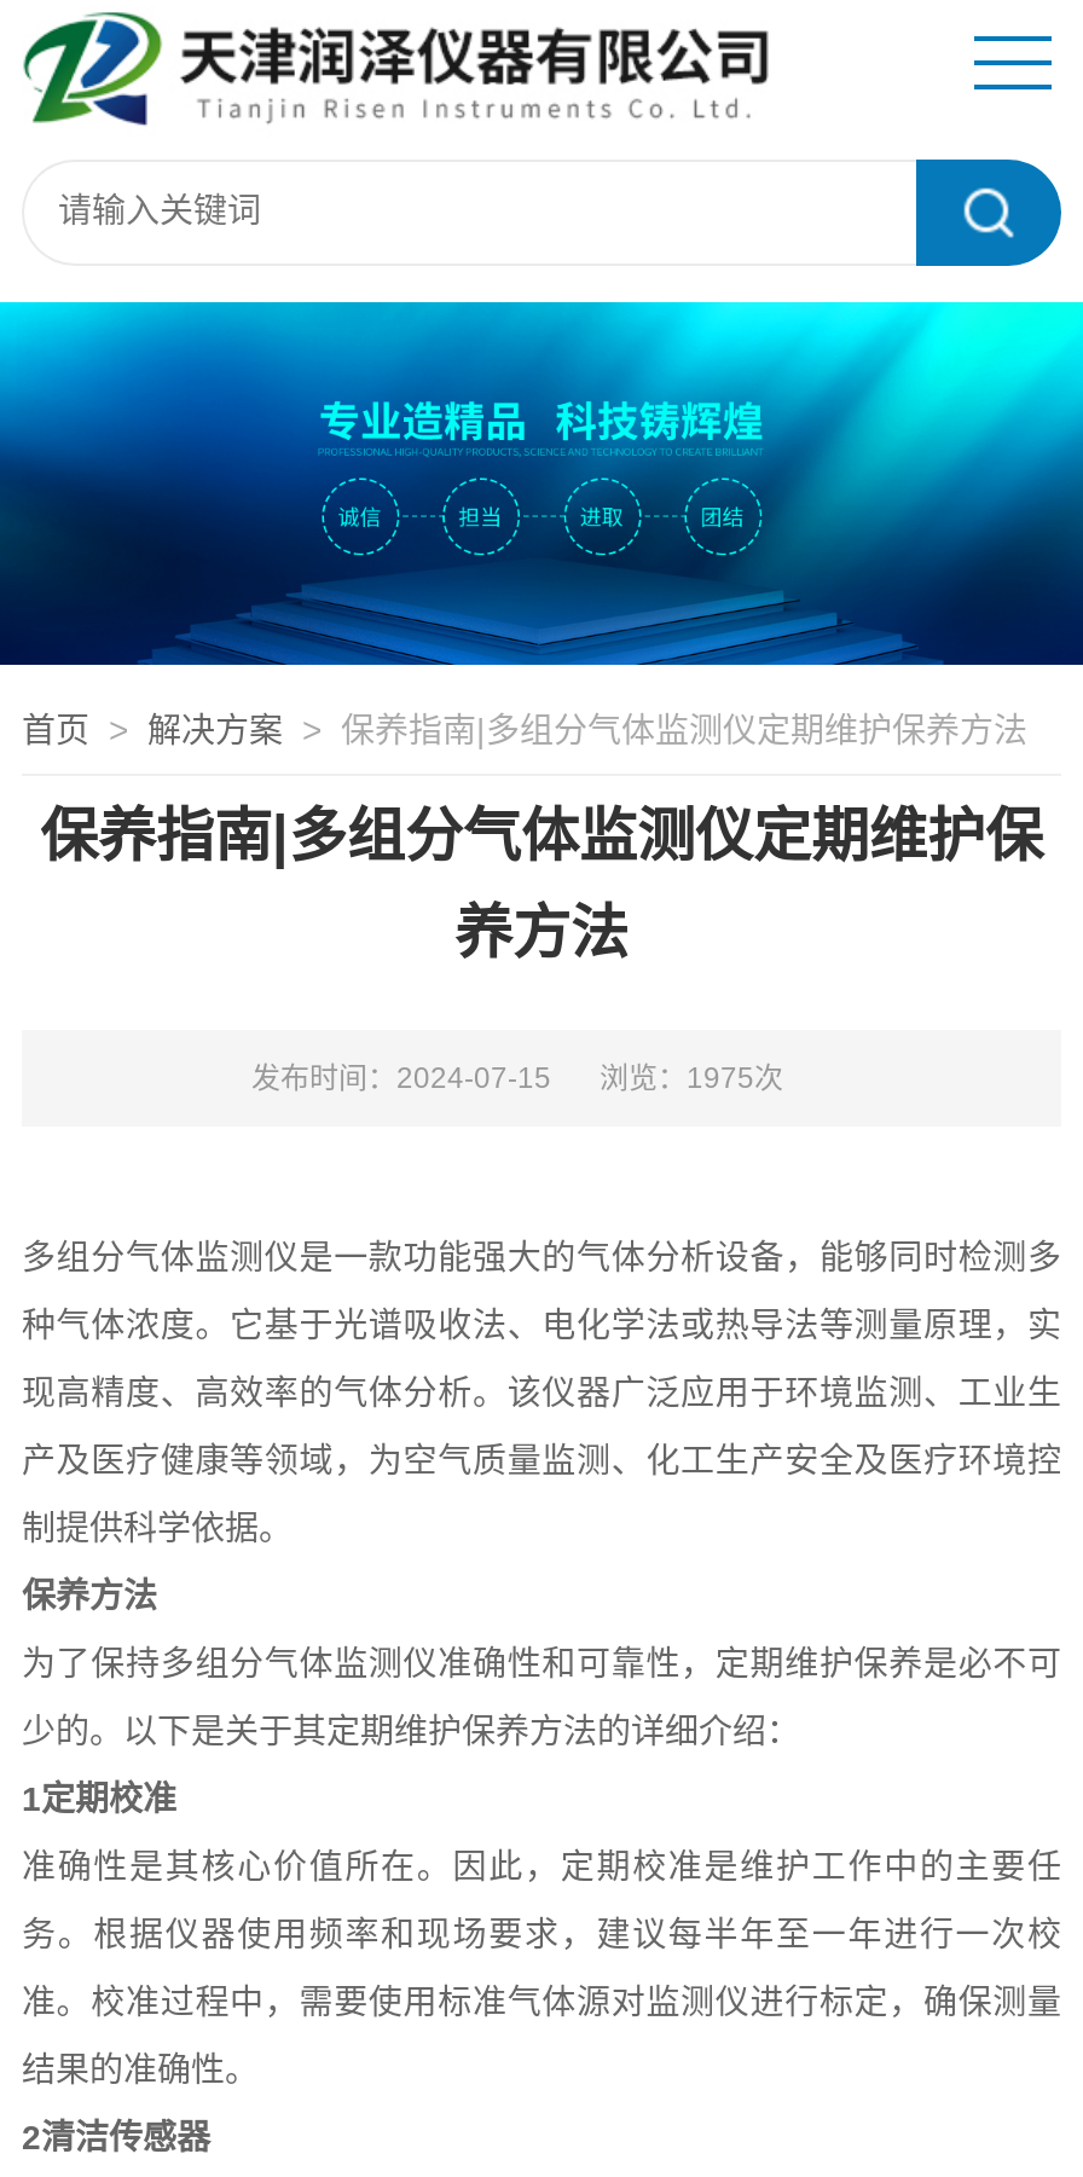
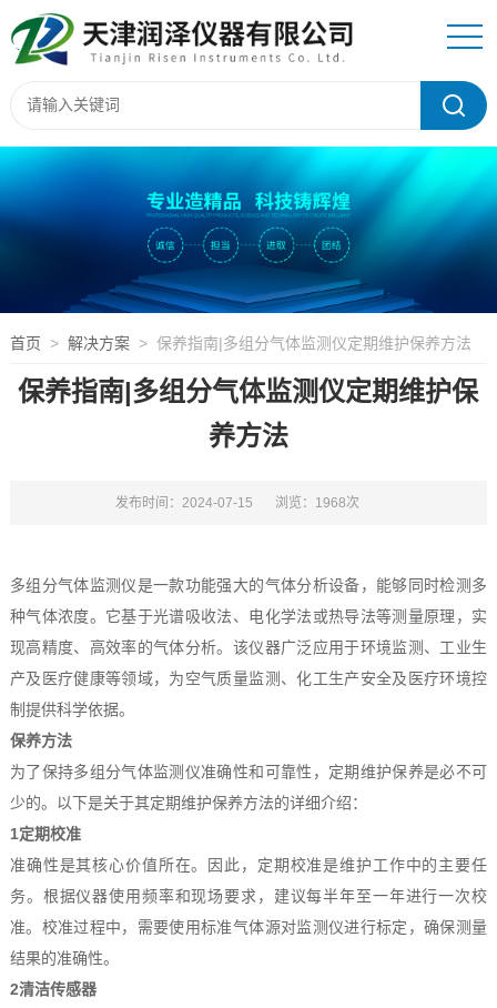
[251,1062,783,1096] 发布时间：2024-07-15 浏览：1975次 -> [115,495,359,511] 发布时间：2024-07-15 浏览：1968次

